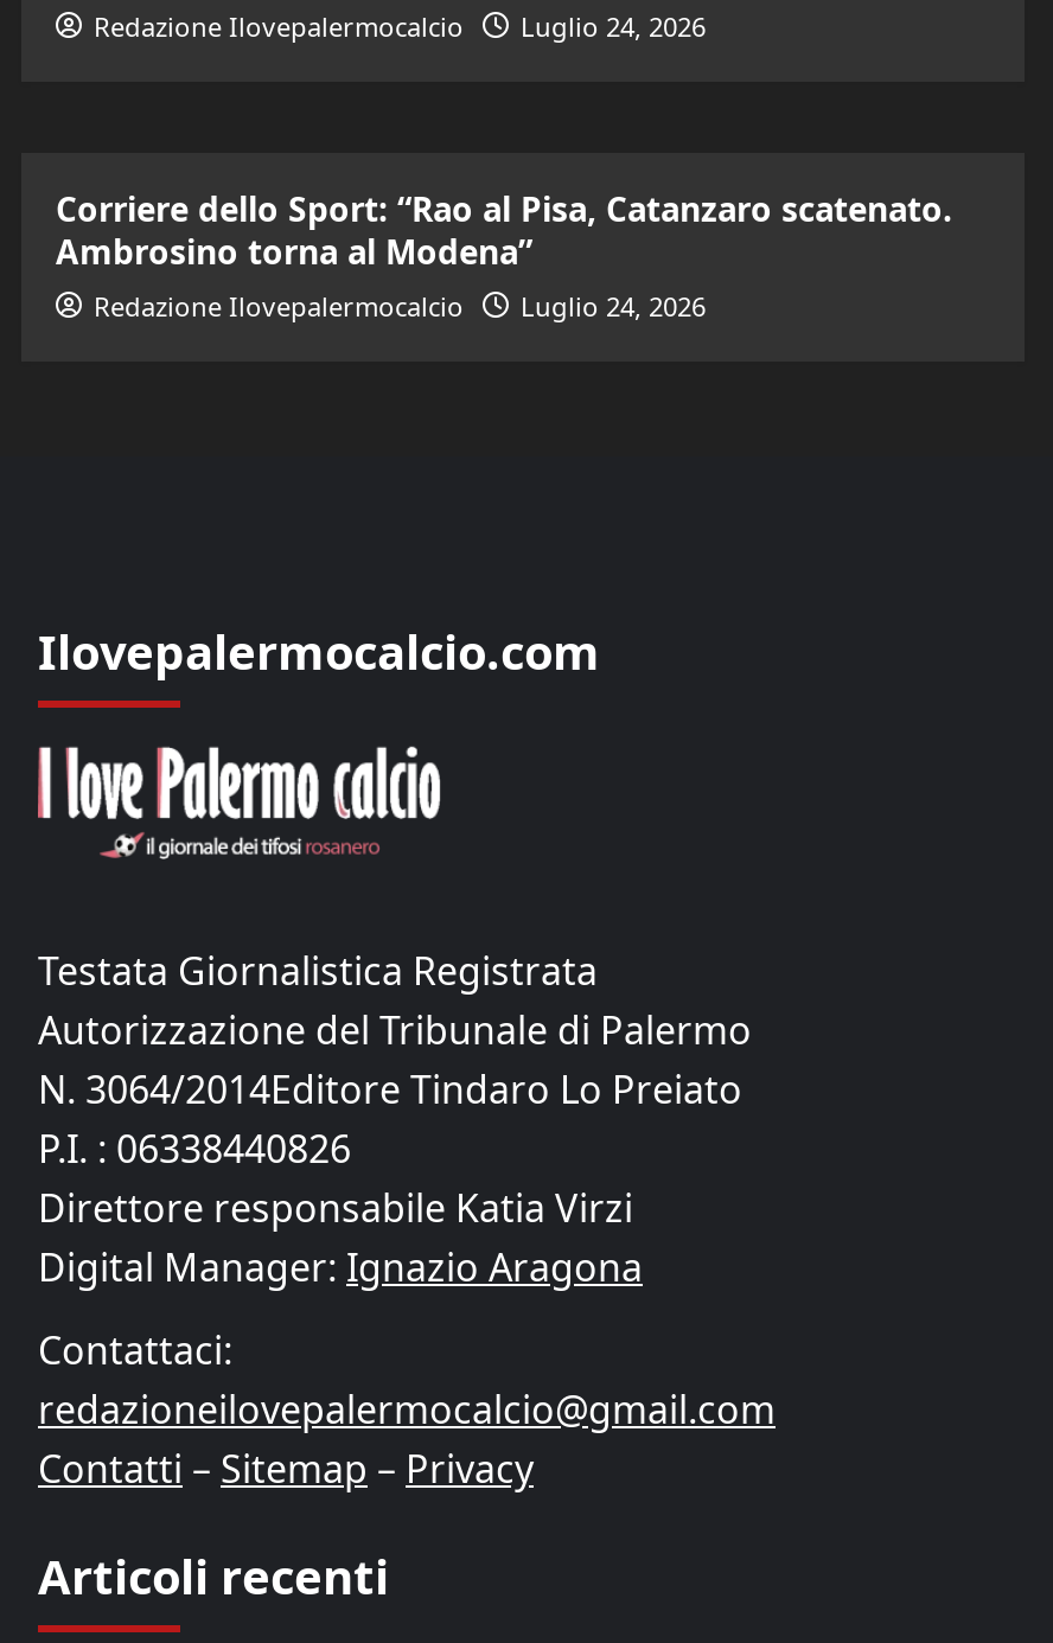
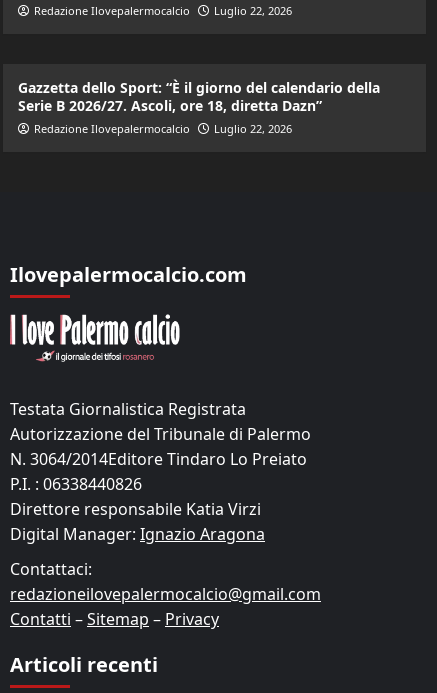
[94,8,706,43] Redazione Ilovepalermocalcio Luglio 24, 2026 -> [33,3,291,18] Redazione Ilovepalermocalcio Luglio 22, 2026
[56,186,952,273] Corriere dello Sport: “Rao al Pisa, Catanzaro scatenato. | Ambrosino torna al Modena” -> [17,78,379,115] Gazzetta dello Sport: “È il giorno del calendario della | Serie B 2026/27. Ascoli, ore 18, diretta Dazn”
[94,288,706,323] Redazione Ilovepalermocalcio Luglio 24, 2026 -> [33,121,291,136] Redazione Ilovepalermocalcio Luglio 22, 2026

